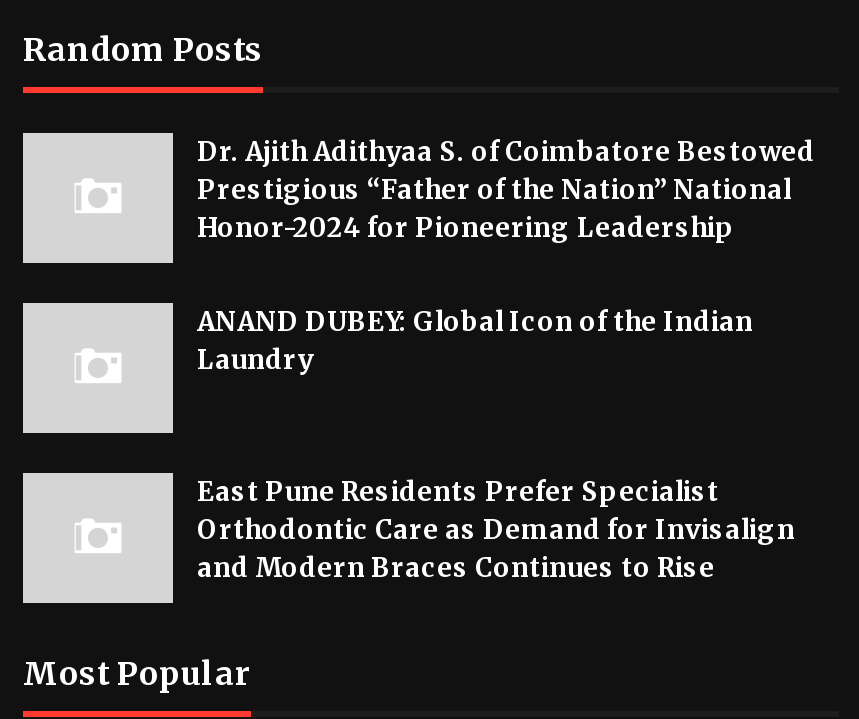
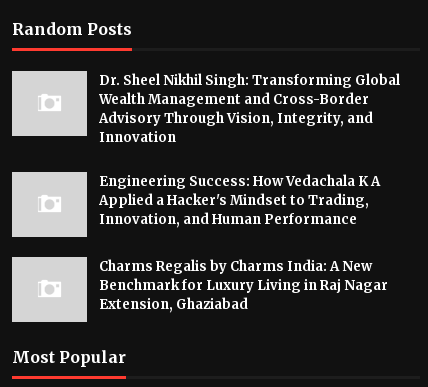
[197,135,815,245] Dr. Ajith Adithyaa S. of Coimbatore Bestowed | Prestigious “Father of the Nation” National | Honor-2024 for Pioneering Leadership -> [99,72,400,146] Dr. Sheel Nikhil Singh: Transforming Global | Wealth Management and Cross-Border | Advisory Through Vision, Integrity, and | Innovation
[197,305,753,377] ANAND DUBEY: Global Icon of the Indian | Laundry -> [99,173,380,228] Engineering Success: How Vedachala K A | Applied a Hacker's Mindset to Trading, | Innovation, and Human Performance
[197,475,795,585] East Pune Residents Prefer Specialist | Orthodontic Care as Demand for Invisalign | and Modern Braces Continues to Rise -> [99,258,388,313] Charms Regalis by Charms India: A New | Benchmark for Luxury Living in Raj Nagar | Extension, Ghaziabad

